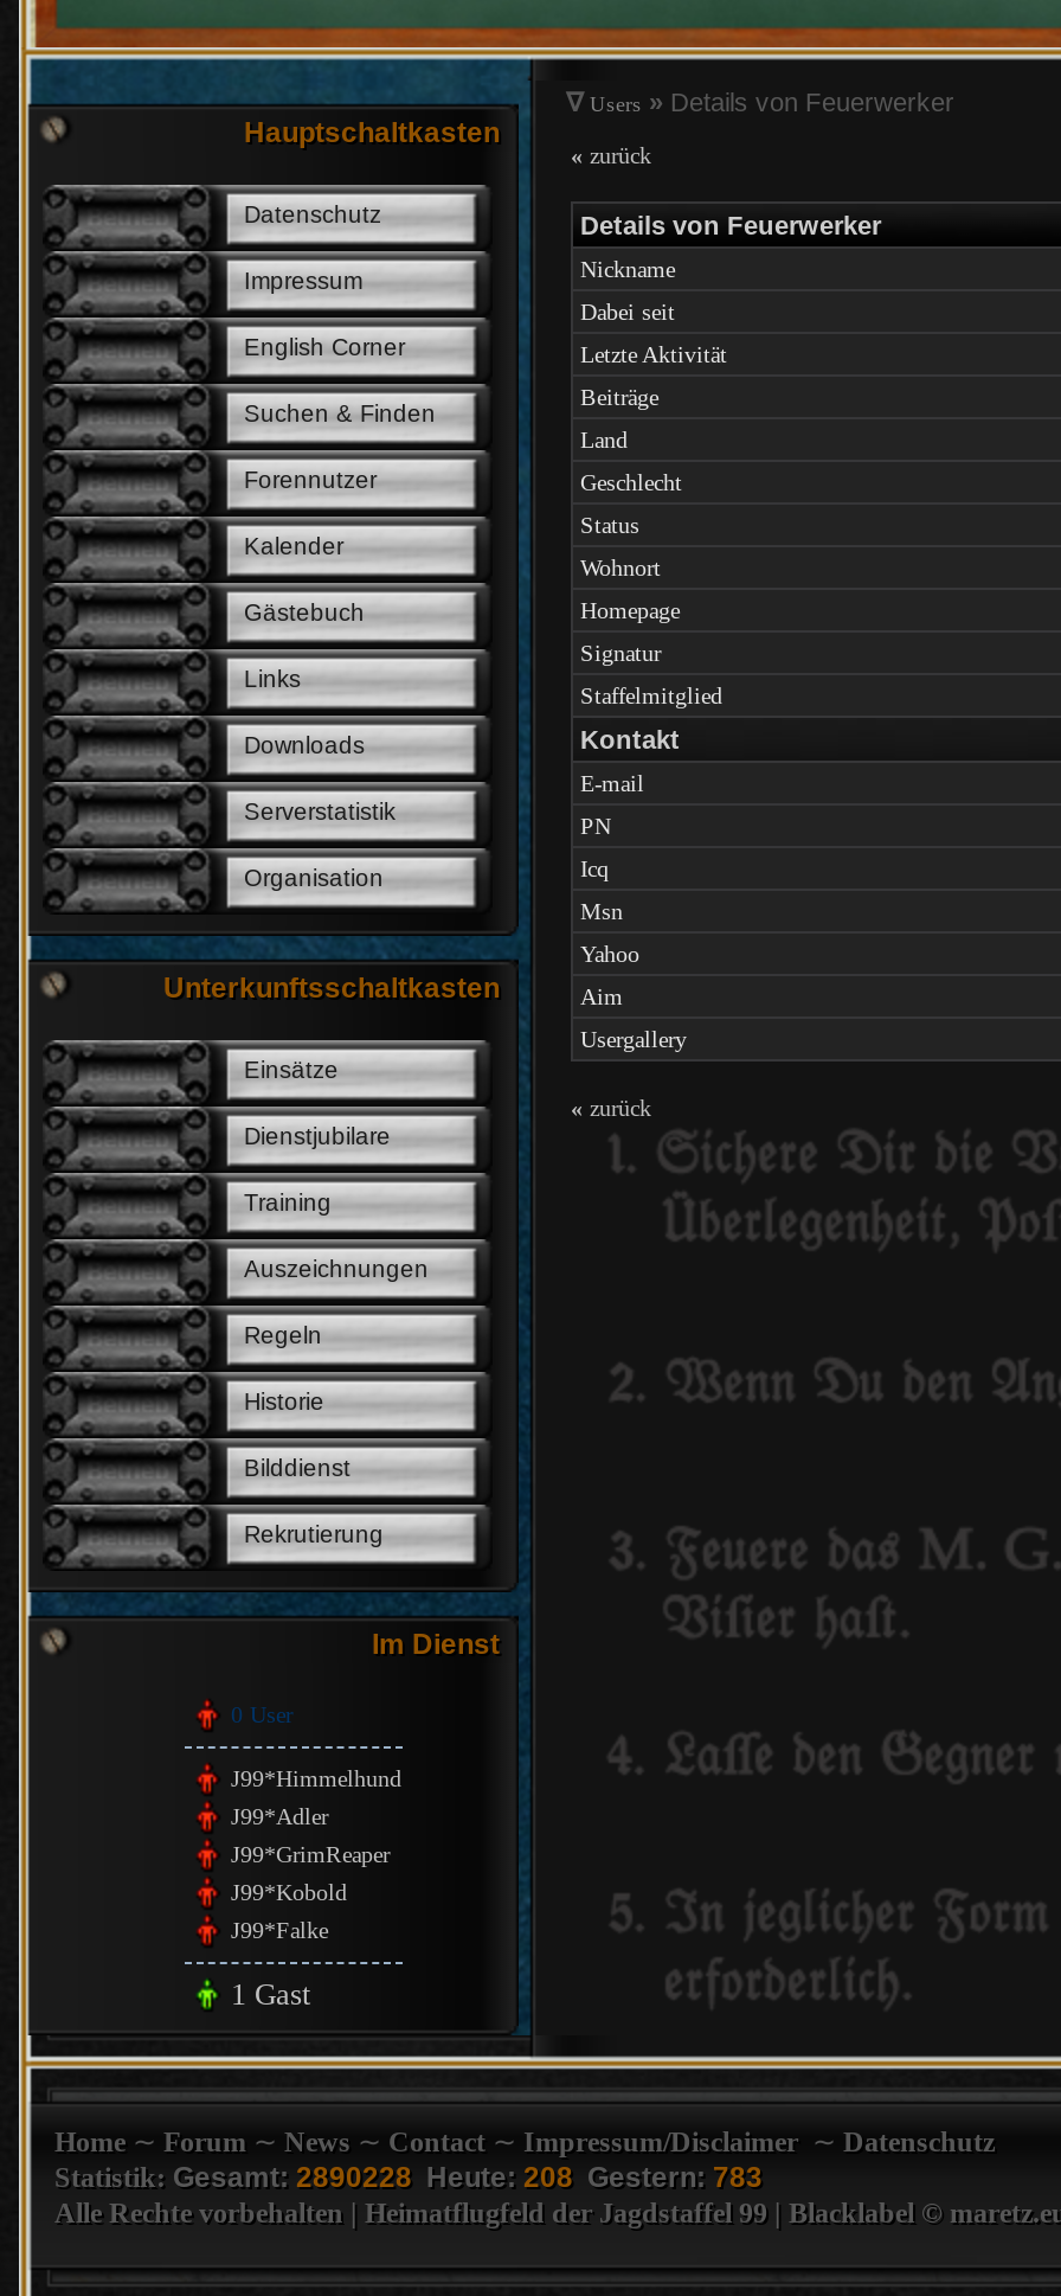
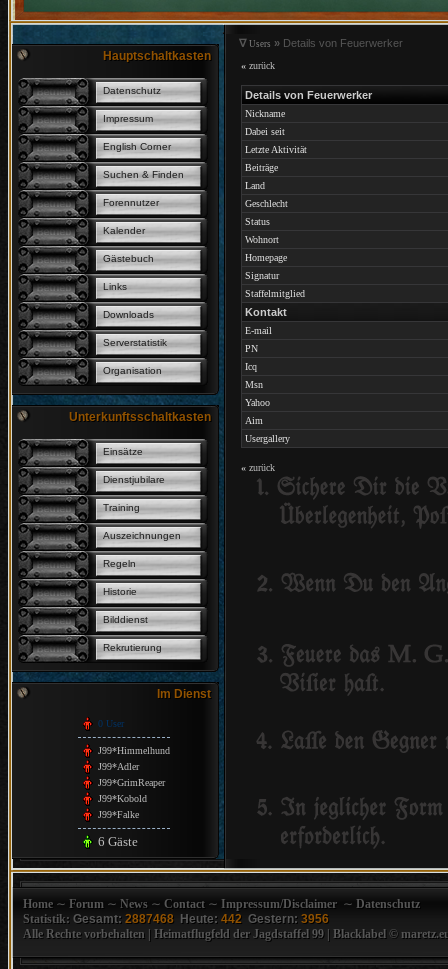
[231,1977,311,2013] 1 Gast -> [97,834,137,849] 6 Gäste
[54,2162,763,2195] Statistik: Gesamt: 2890228 Heute: 208 Gestern: 783 -> [23,912,329,926] Statistik: Gesamt: 2887468 Heute: 442 Gestern: 3956

